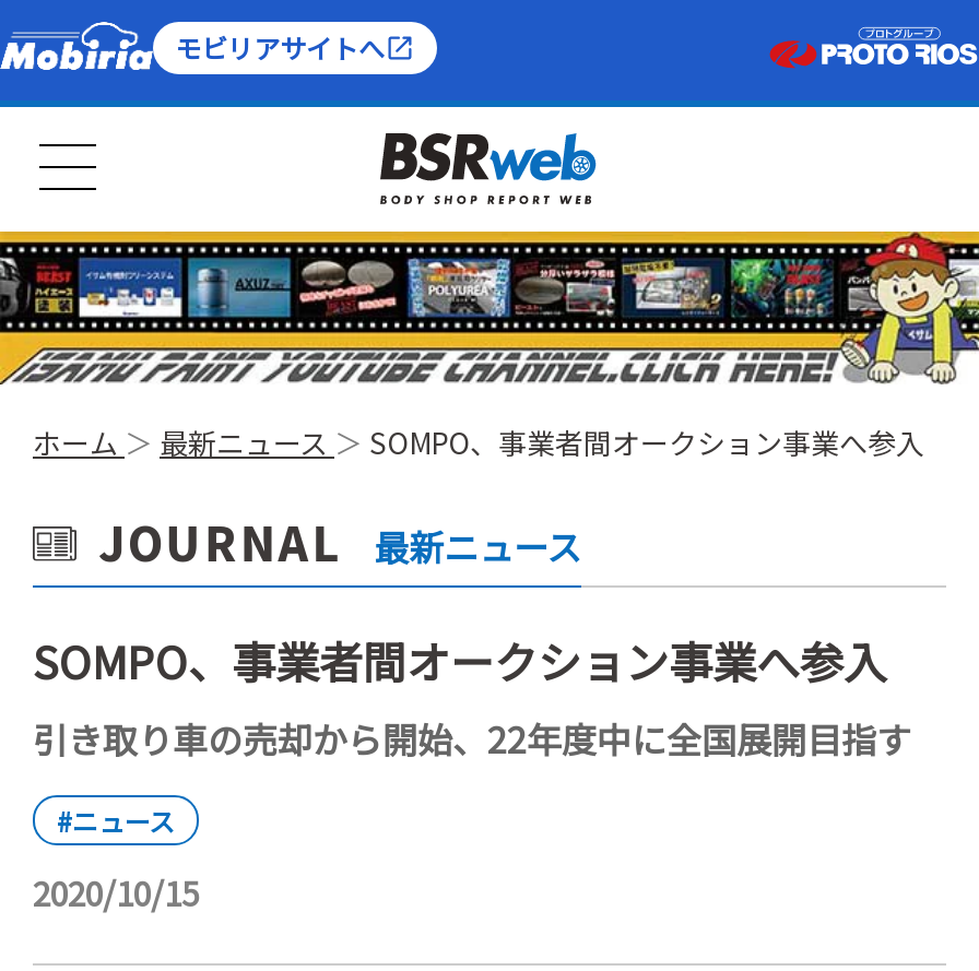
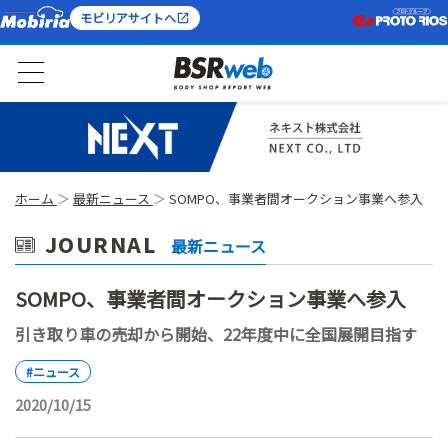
[7,229,972,387] [image] -> [3,101,445,173] [image]

